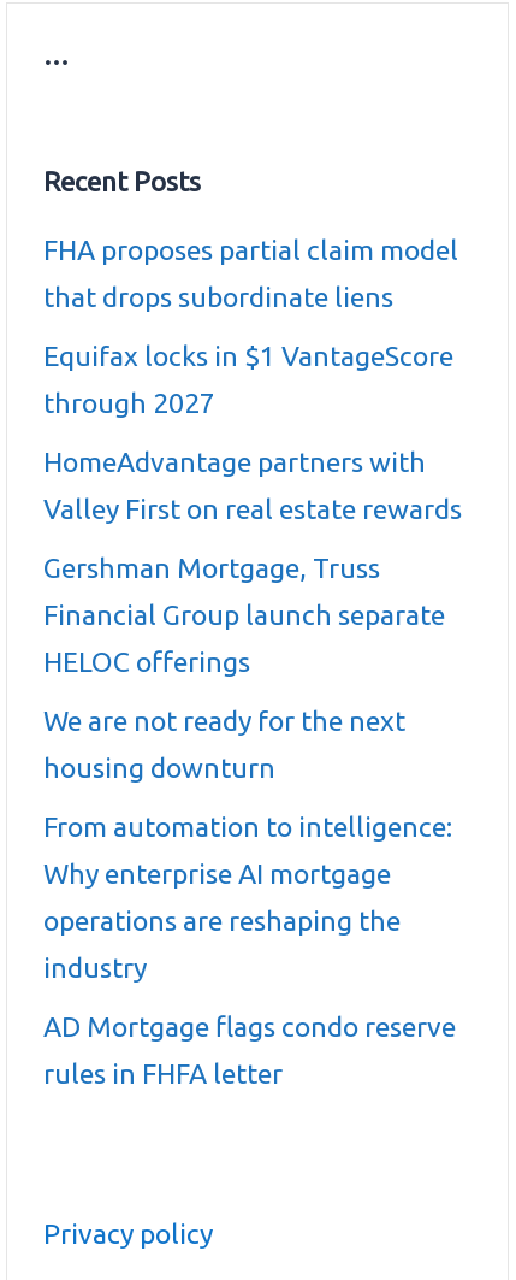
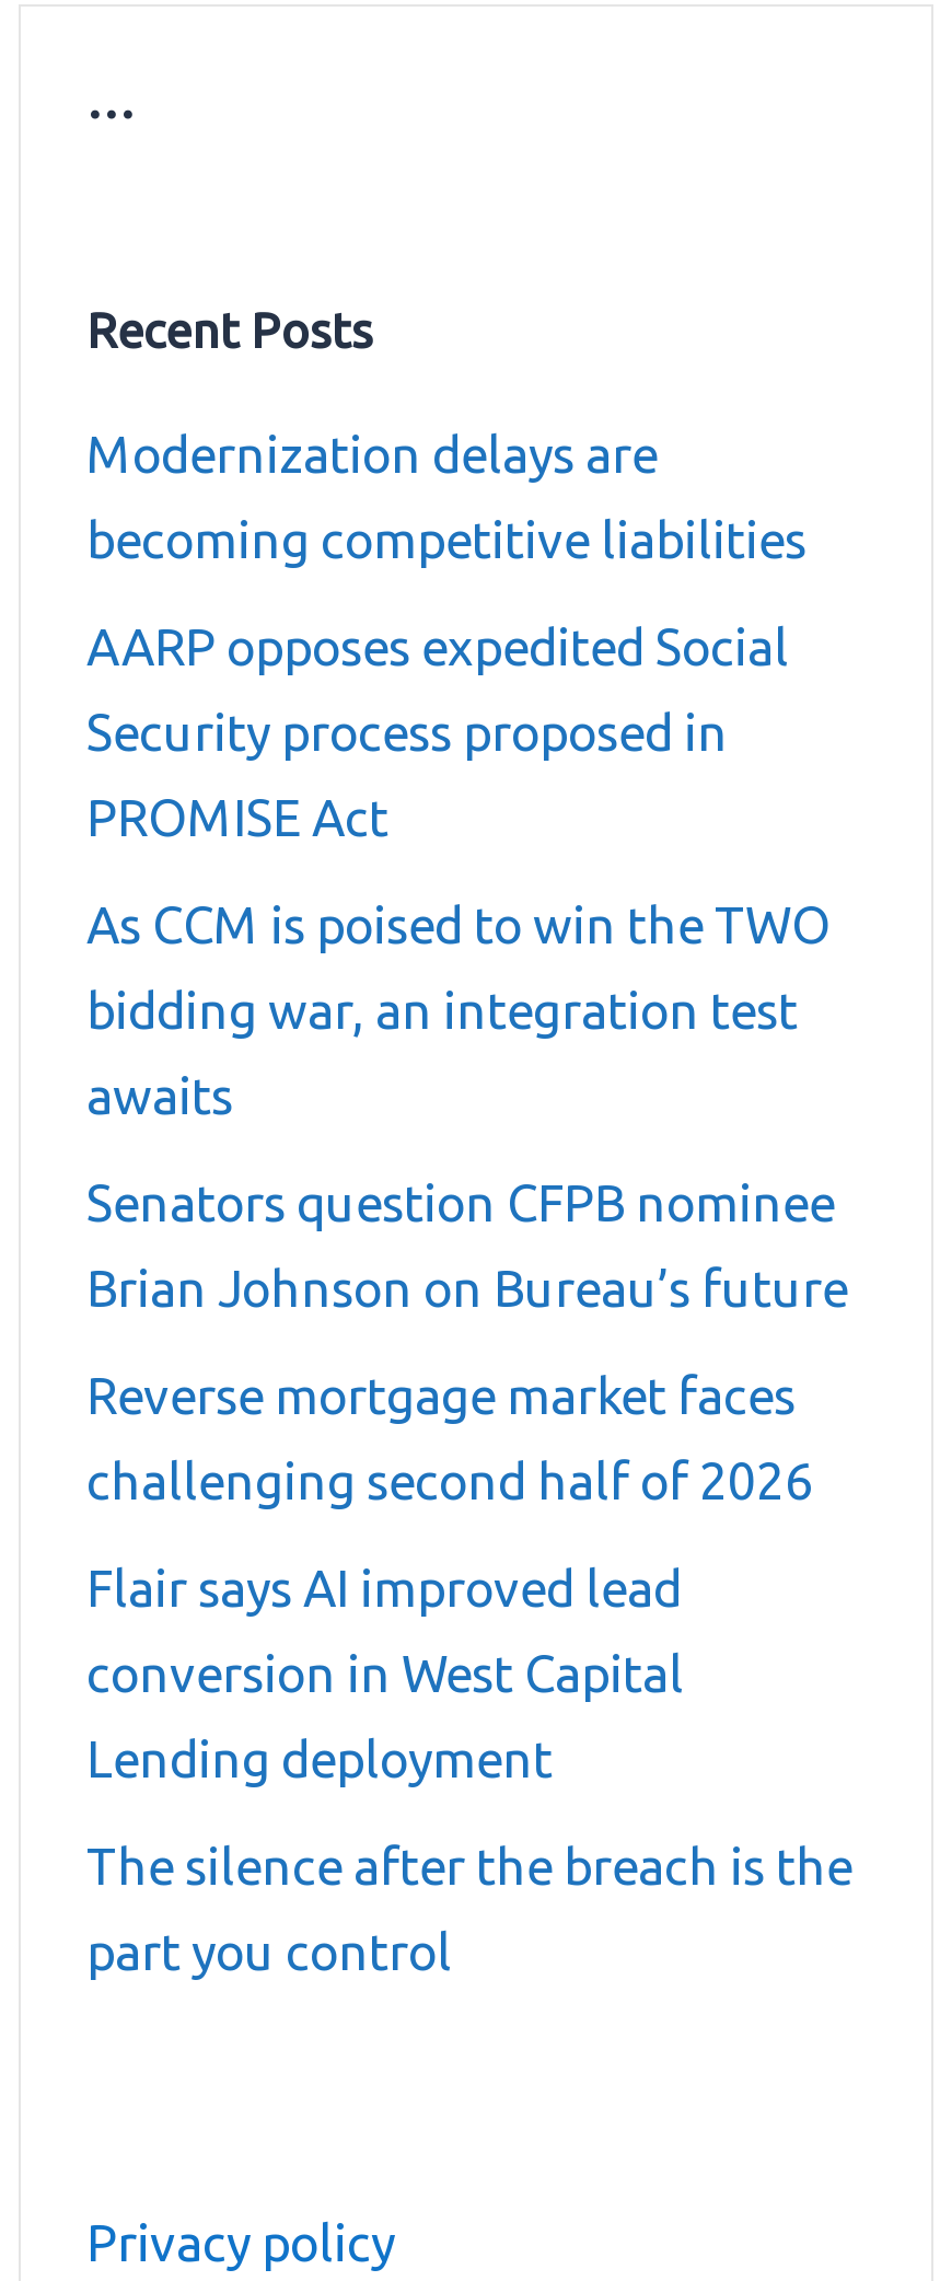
[43,235,458,265] FHA proposes partial claim model -> [86,427,658,482] Modernization delays are
[43,282,393,312] that drops subordinate liens -> [86,512,806,567] becoming competitive liabilities
[43,341,453,371] Equifax locks in $1 VantageScore -> [86,620,789,674] AARP opposes expedited Social
[43,388,215,418] through 2027 -> [86,705,728,760] Security process proposed in
[43,447,426,477] HomeAdvantage partners with -> [86,790,388,845] PROMISE Act
[43,494,462,524] Valley First on real estate rewards -> [86,898,831,952] As CCM is poised to win the TWO
[43,553,380,583] Gershman Mortgage, Truss -> [86,983,798,1038] bidding war, an integration test
[43,600,445,630] Financial Group launch separate -> [86,1068,233,1123] awaits
[43,647,250,677] HELOC offerings -> [86,1176,835,1230] Senators question CFPB nominee
[43,706,405,736] We are not ready for the next -> [86,1261,848,1316] Brian Johnson on Bureau’s future
[43,753,275,783] housing downturn -> [86,1368,796,1423] Reverse mortgage market faces
[43,812,452,842] From automation to intelligence: -> [86,1454,813,1508] challenging second half of 2026
[43,859,391,889] Why enterprise AI mortgage -> [86,1561,682,1616] Flair says AI improved lead
[43,906,401,936] operations are reshaping the -> [86,1646,684,1701] conversion in West Capital
[43,952,147,983] industry -> [86,1732,553,1786] Lending deployment
[43,1011,456,1042] AD Mortgage flags condo reserve -> [86,1839,852,1894] The silence after the breach is the
[43,1058,283,1089] rules in FHFA letter -> [86,1924,452,1979] part you control

